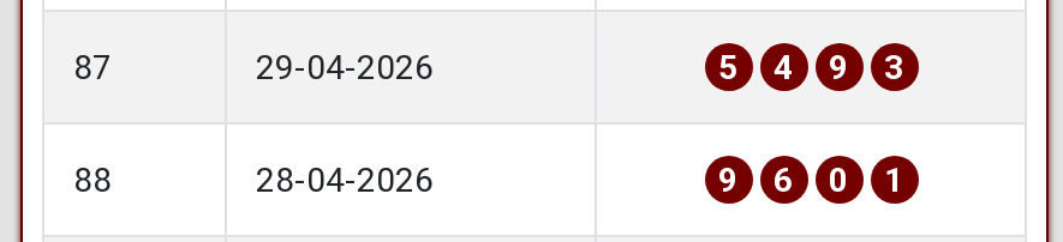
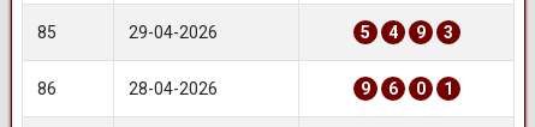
[73,47,112,86] 87 -> [37,22,57,42] 85
[73,160,112,198] 88 -> [37,79,57,98] 86

